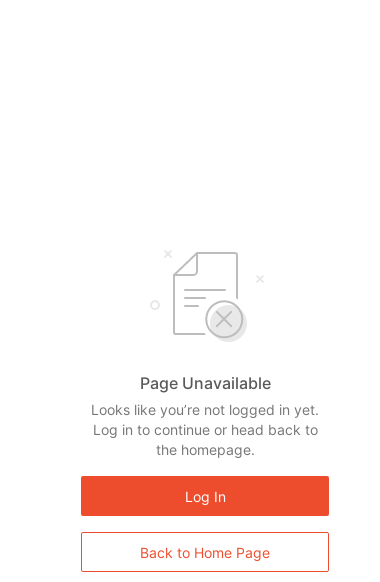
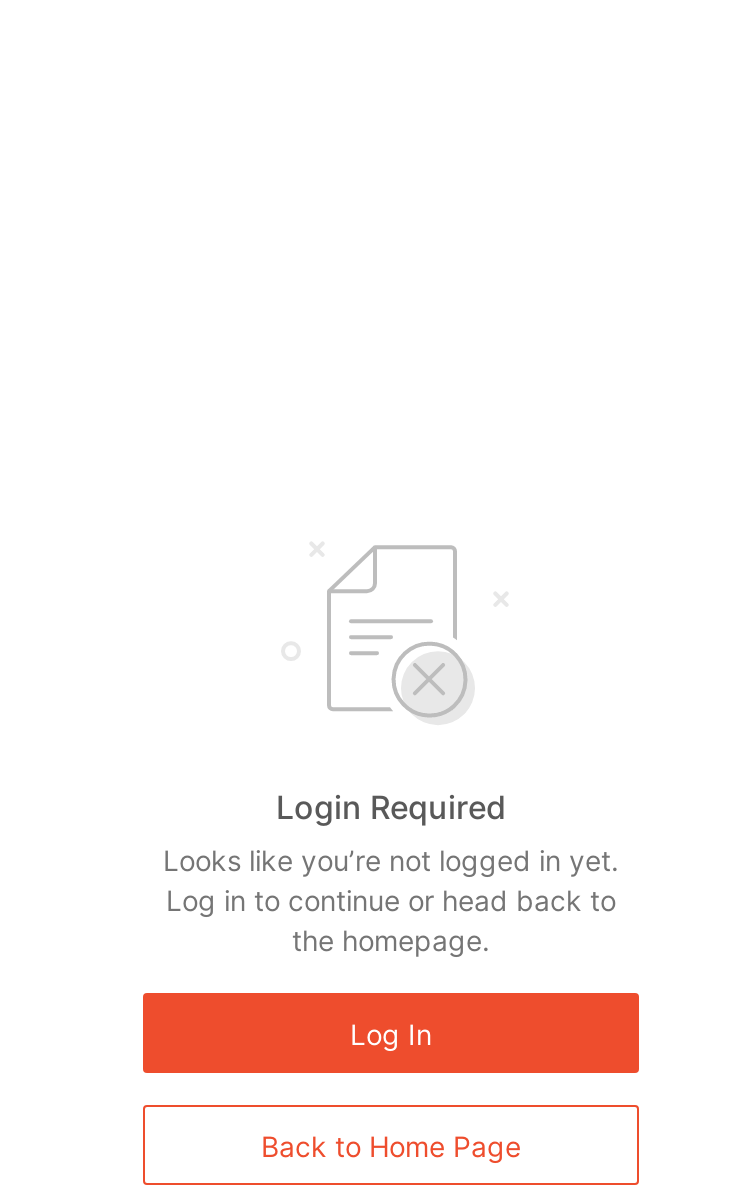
[139,373,270,393] Page Unavailable -> [276,787,506,827] Login Required

